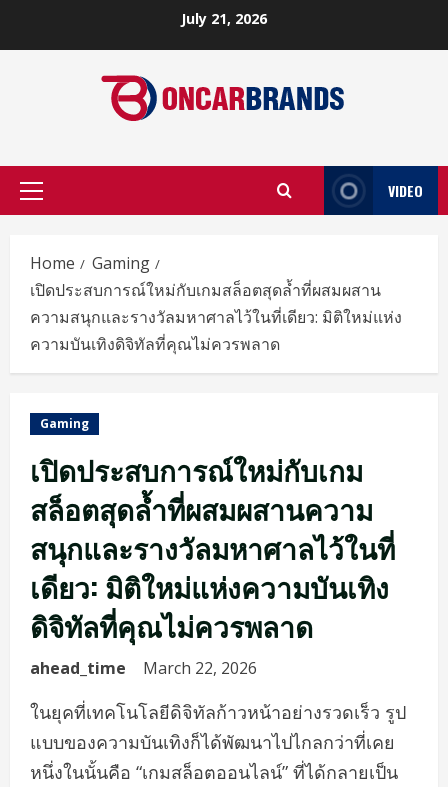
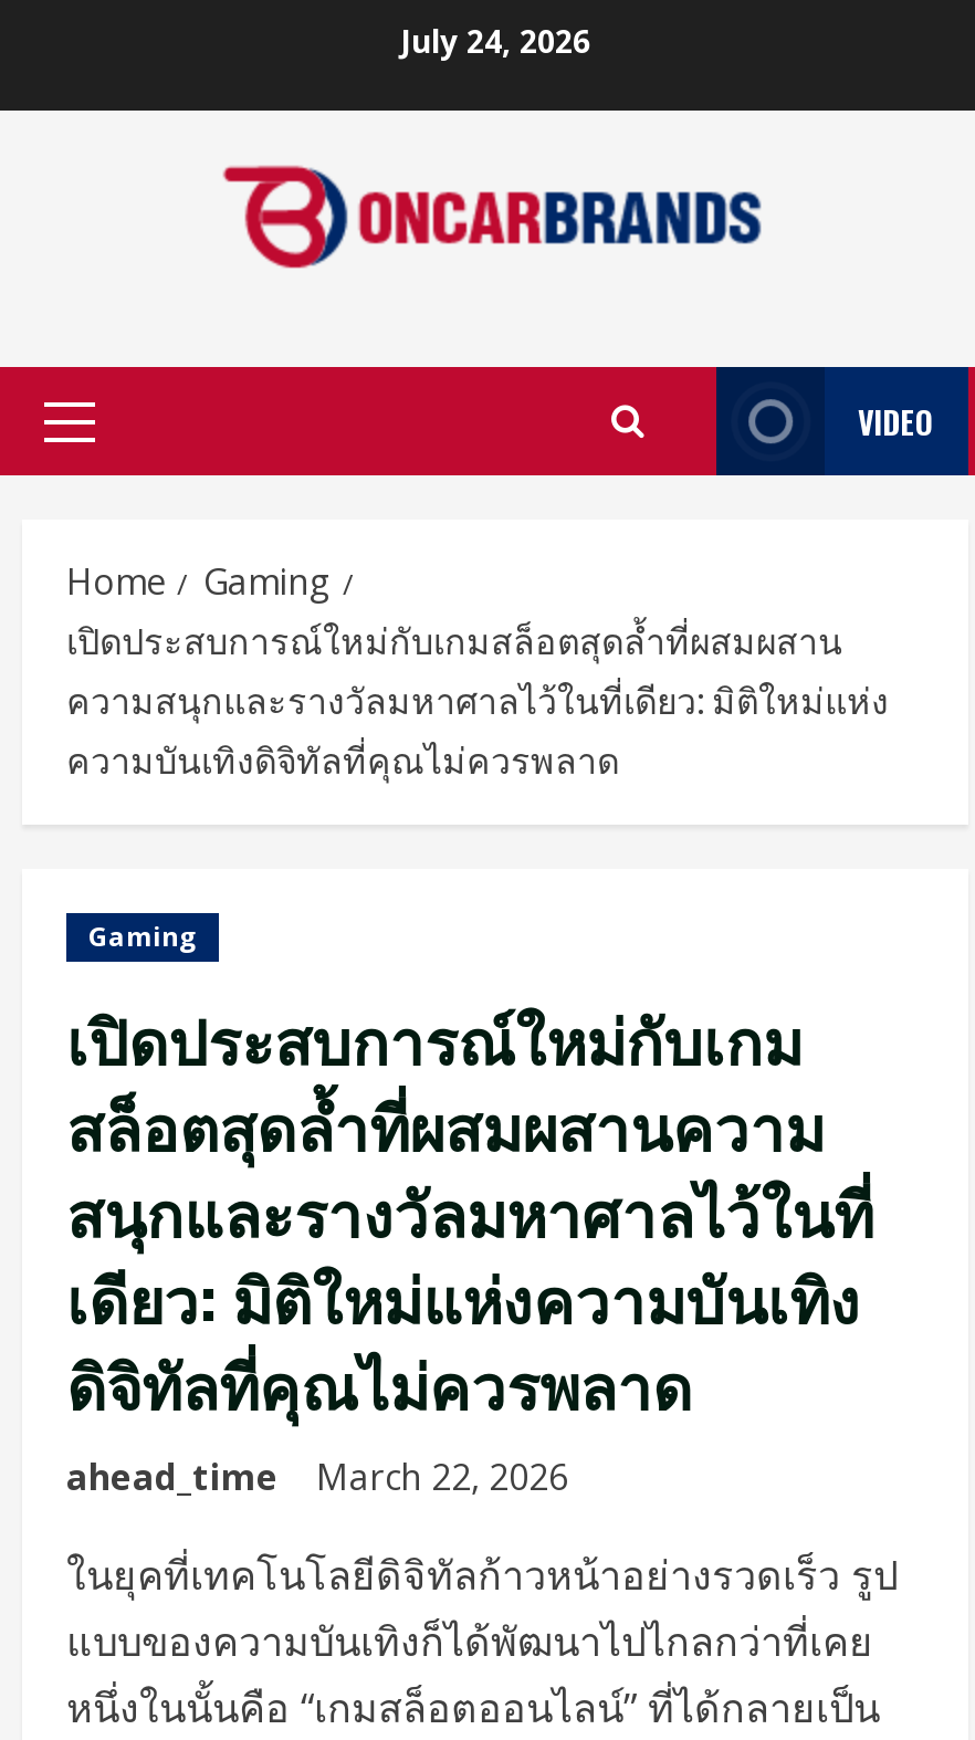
[181,8,267,27] July 21, 2026 -> [400,19,590,61] July 24, 2026

